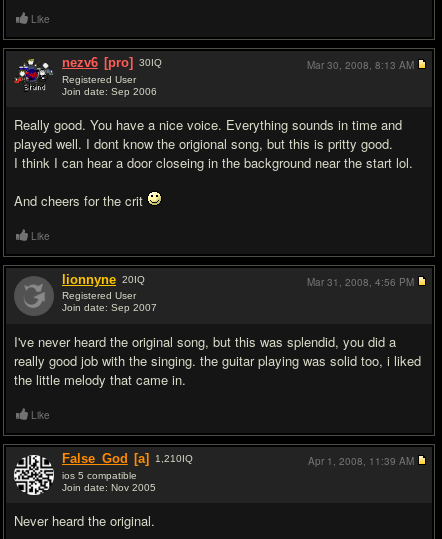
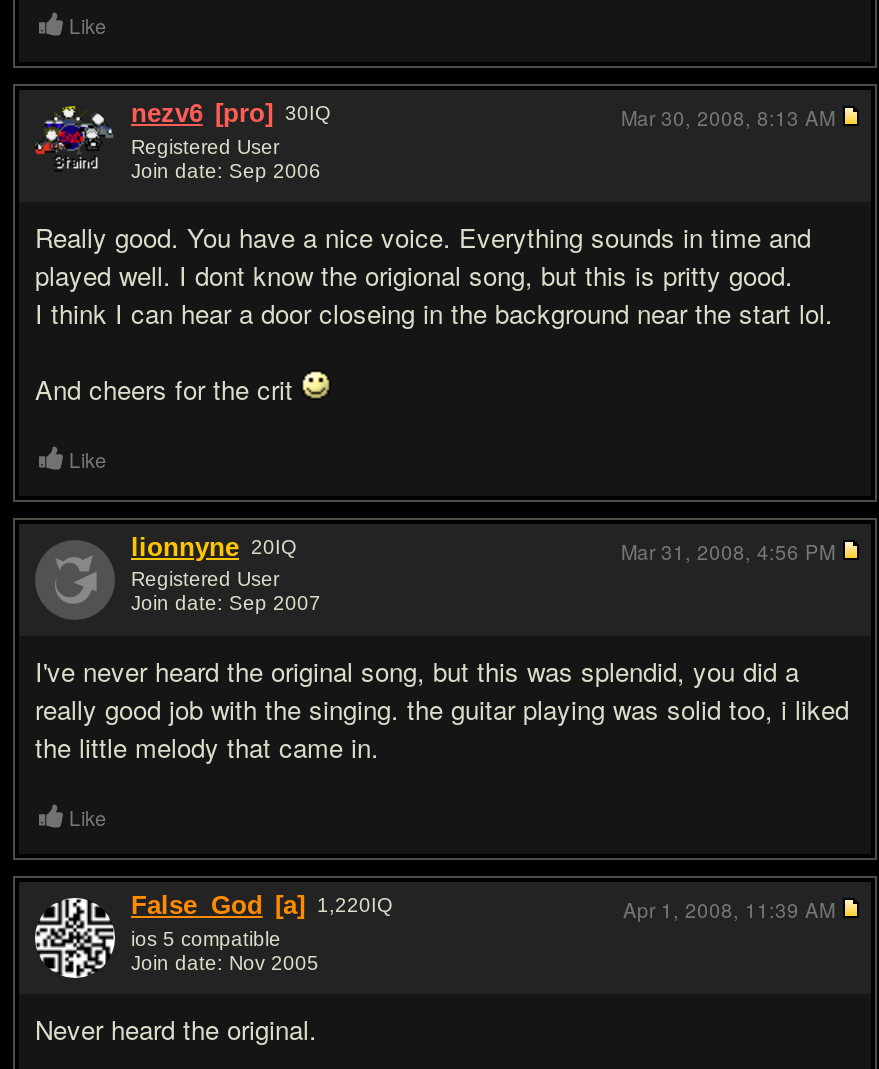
[62,451,193,466] False_God [a] 1,210IQ -> [131,890,393,920] False_God [a] 1,220IQ

